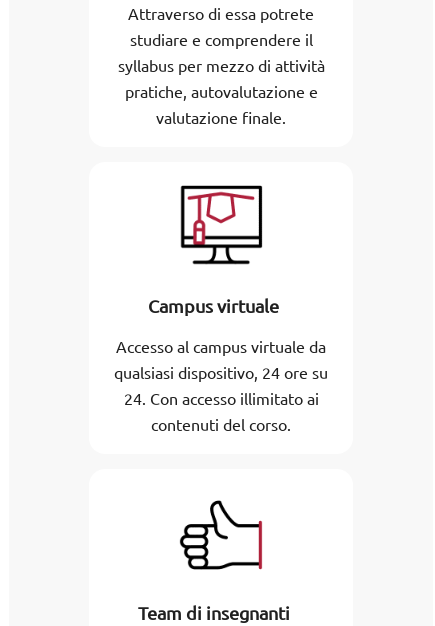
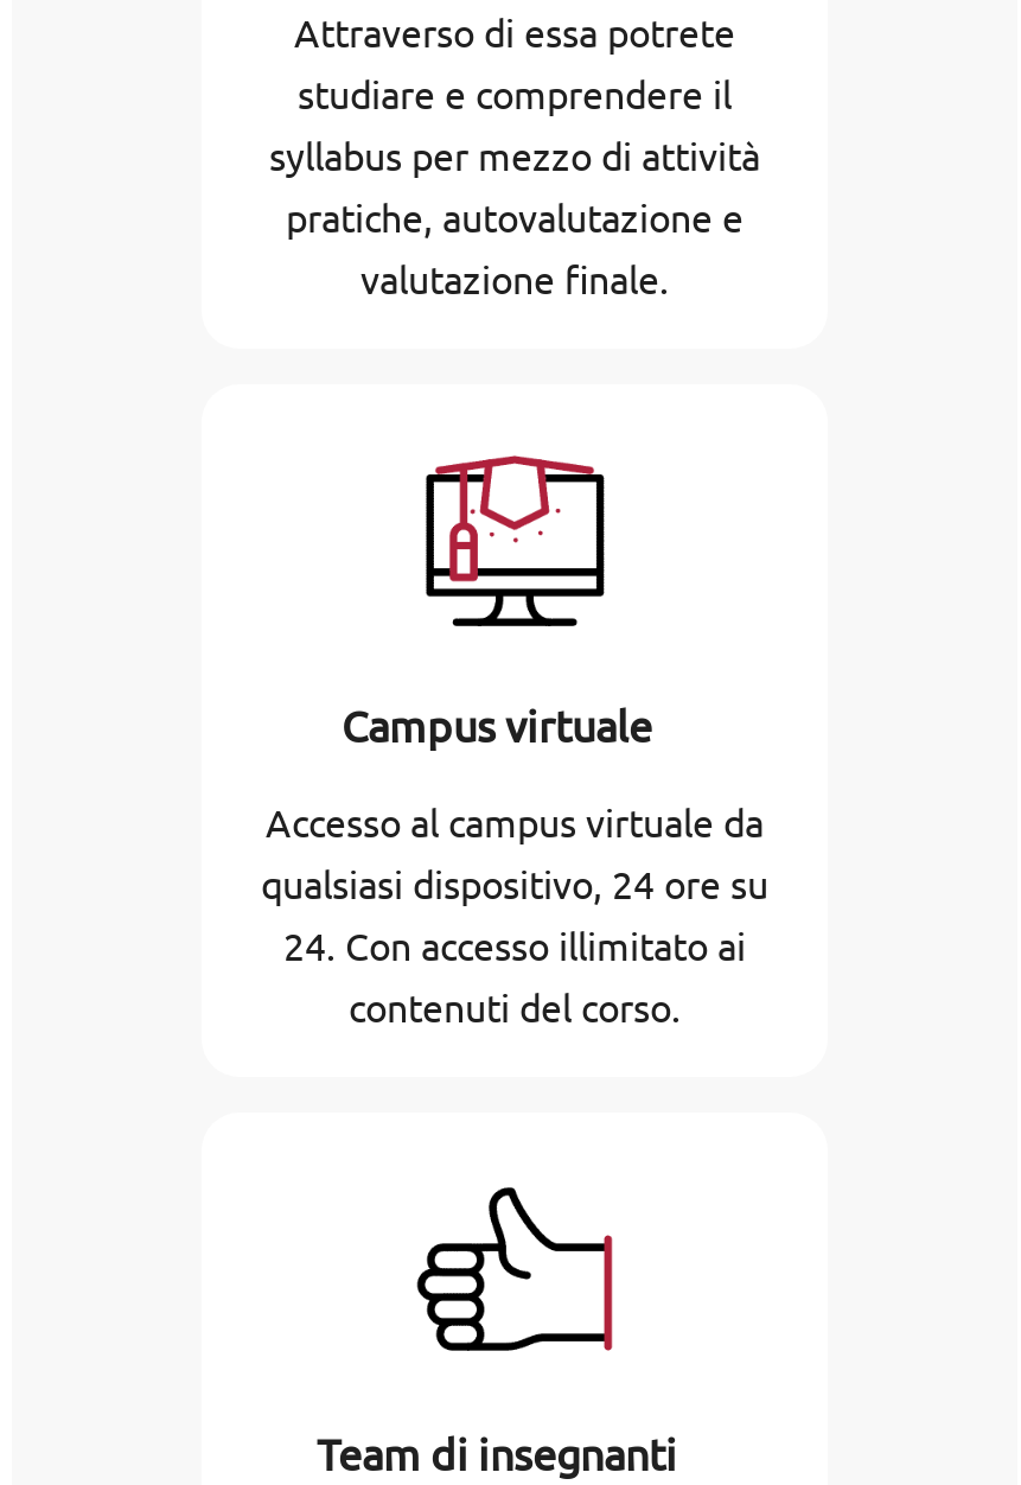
[180,184,263,252] [image] -> [420,439,612,600] [image]

